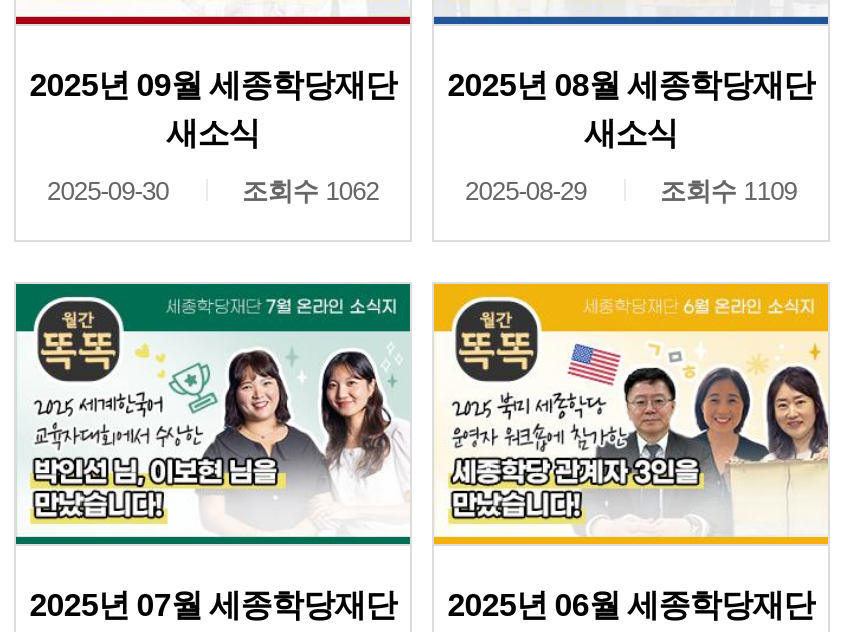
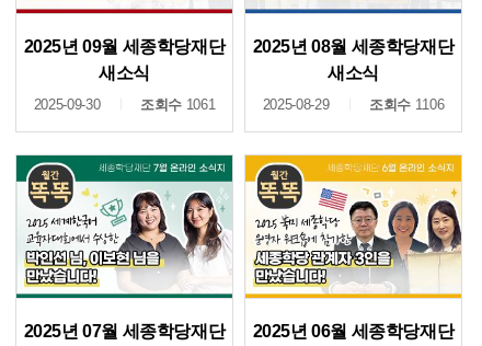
[242,175,379,205] 조회수 1062 -> [140,96,215,112] 조회수 1061
[660,175,797,205] 조회수 1109 -> [369,96,444,112] 조회수 1106

